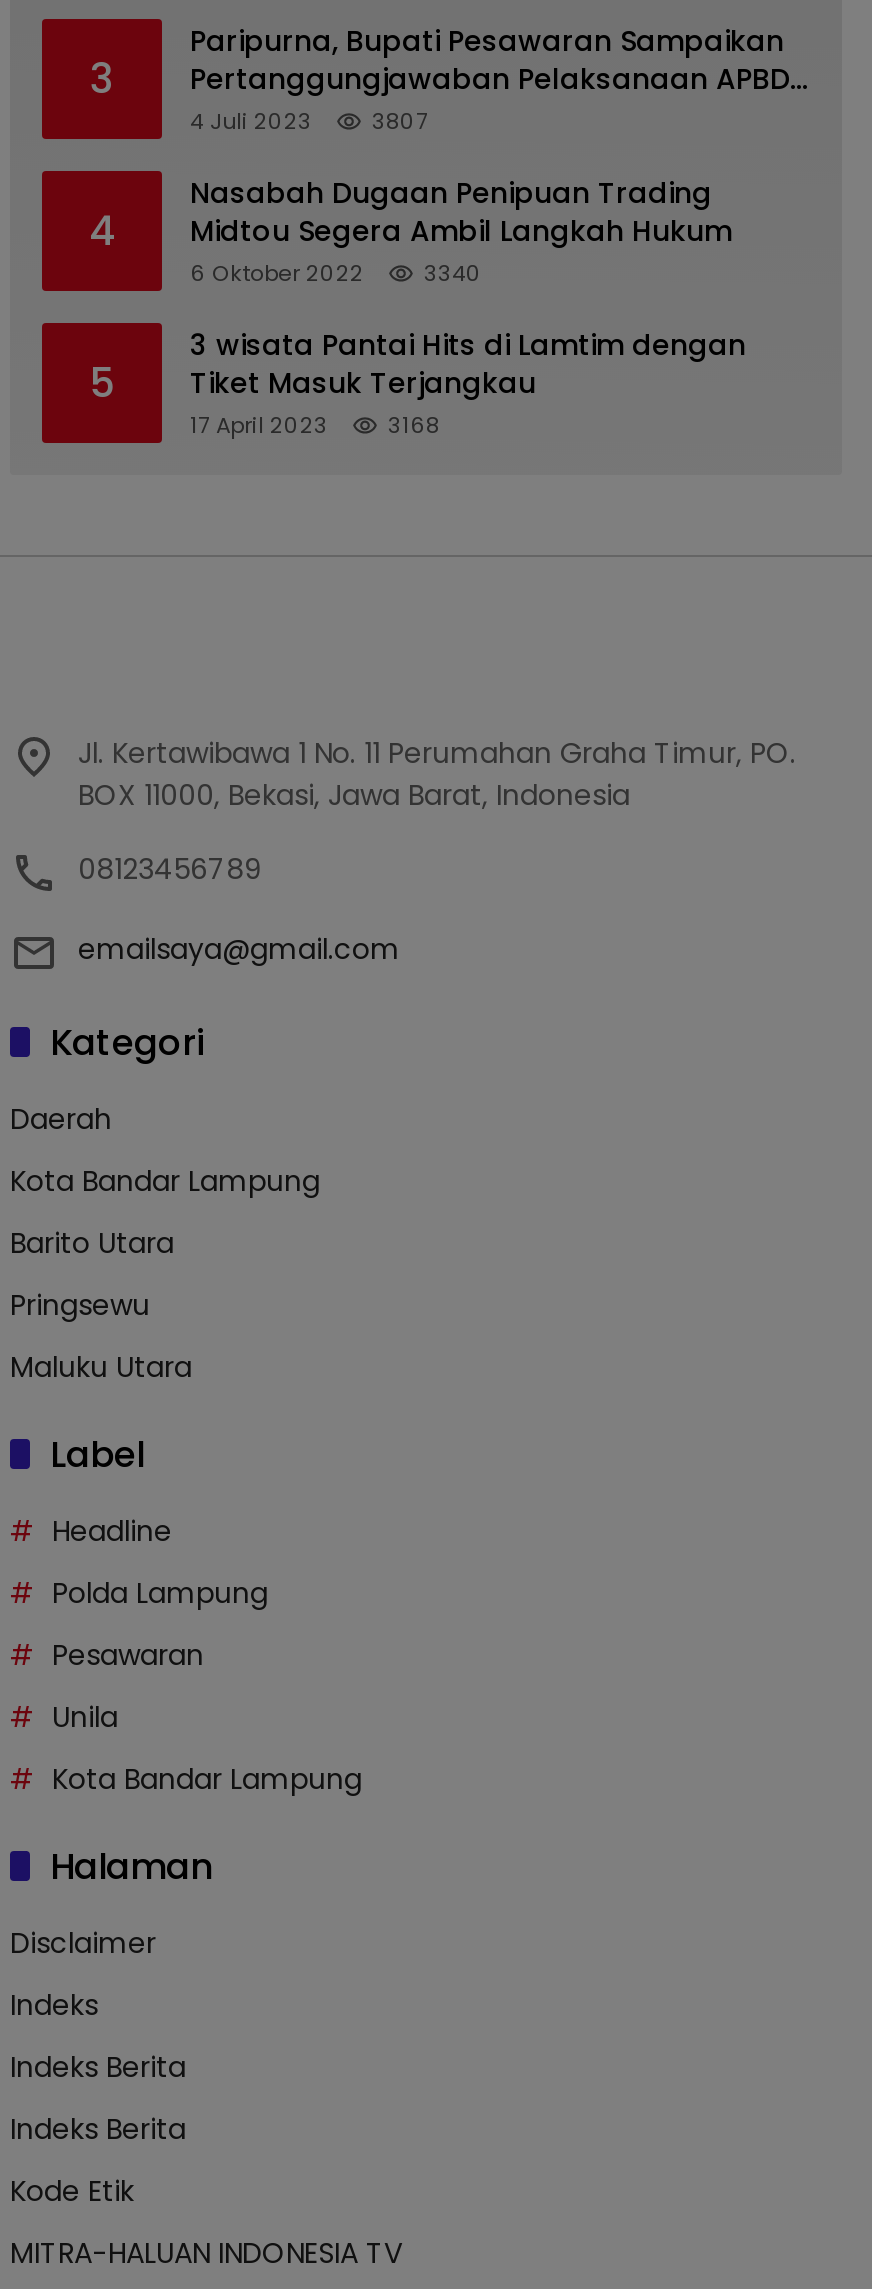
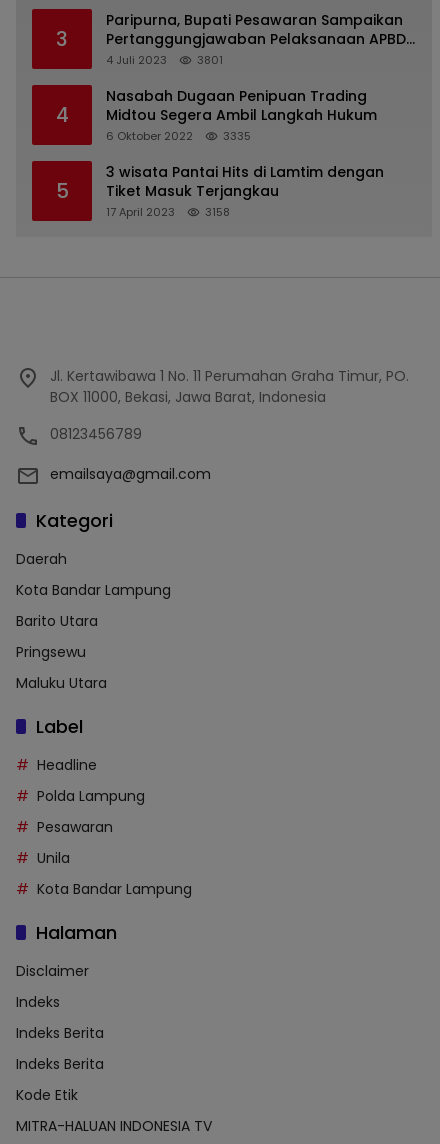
[372,105,428,137] 3807 -> [197,52,223,68] 3801
[190,257,482,289] 6 Oktober 2022 3340 -> [106,128,251,144] 6 Oktober 2022 3335
[190,409,440,441] 17 April 2023 3168 -> [106,204,230,220] 17 April 2023 3158

